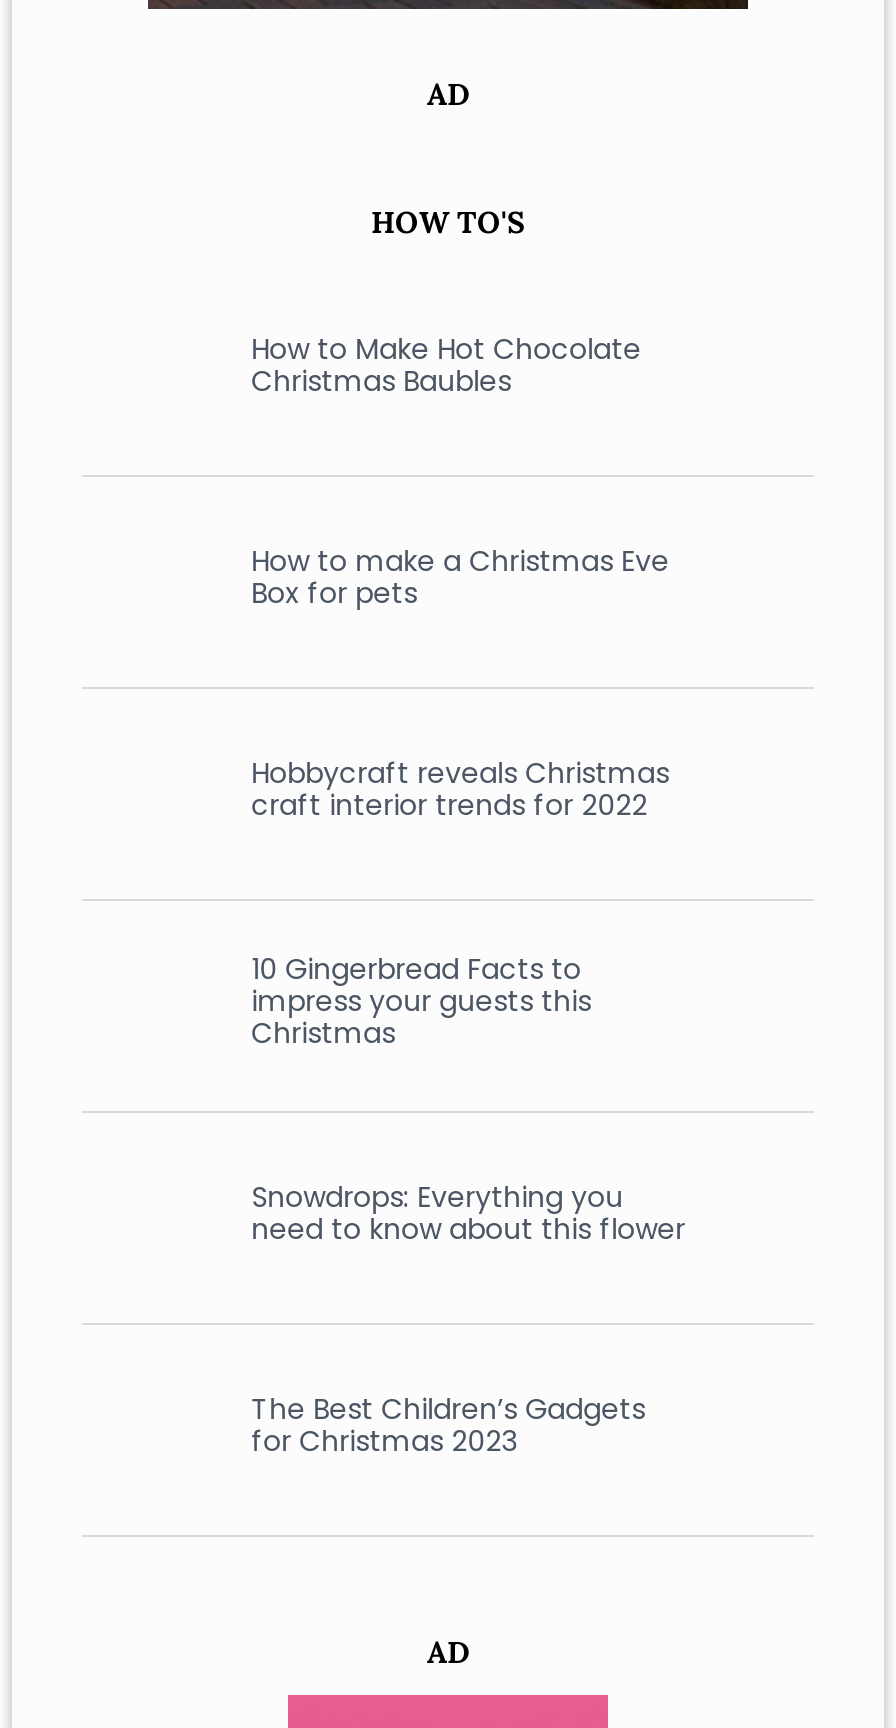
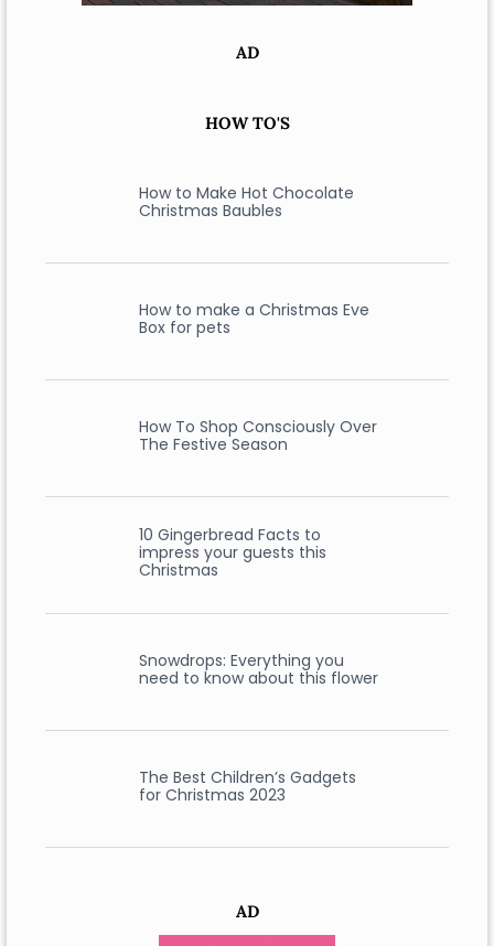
[251,754,669,826] Hobbycraft reveals Christmas | craft interior trends for 2022 -> [138,416,377,455] How To Shop Consciously Over | The Festive Season

